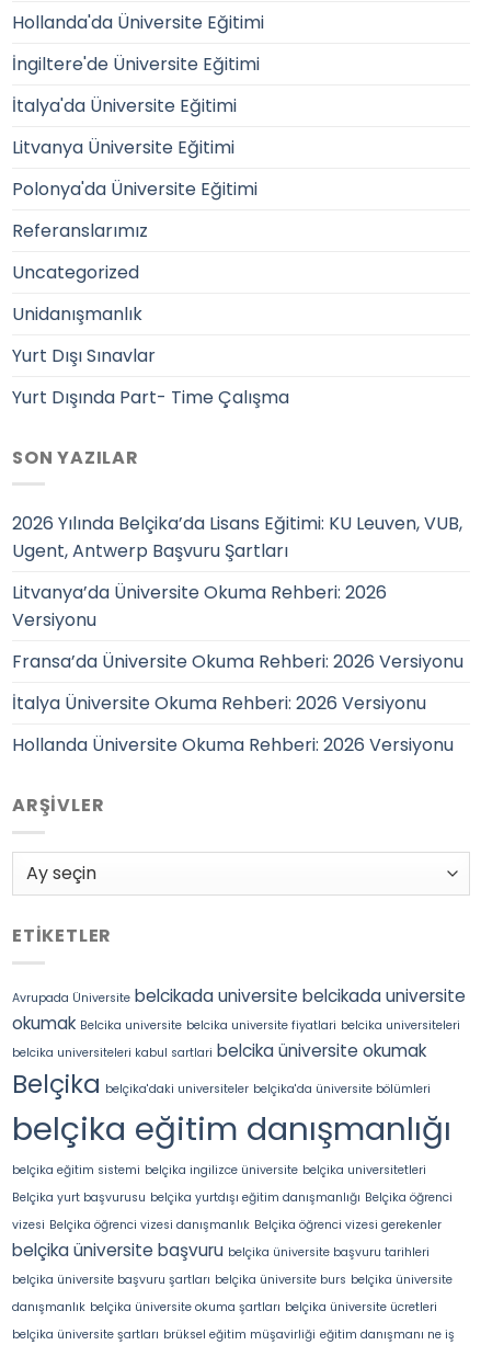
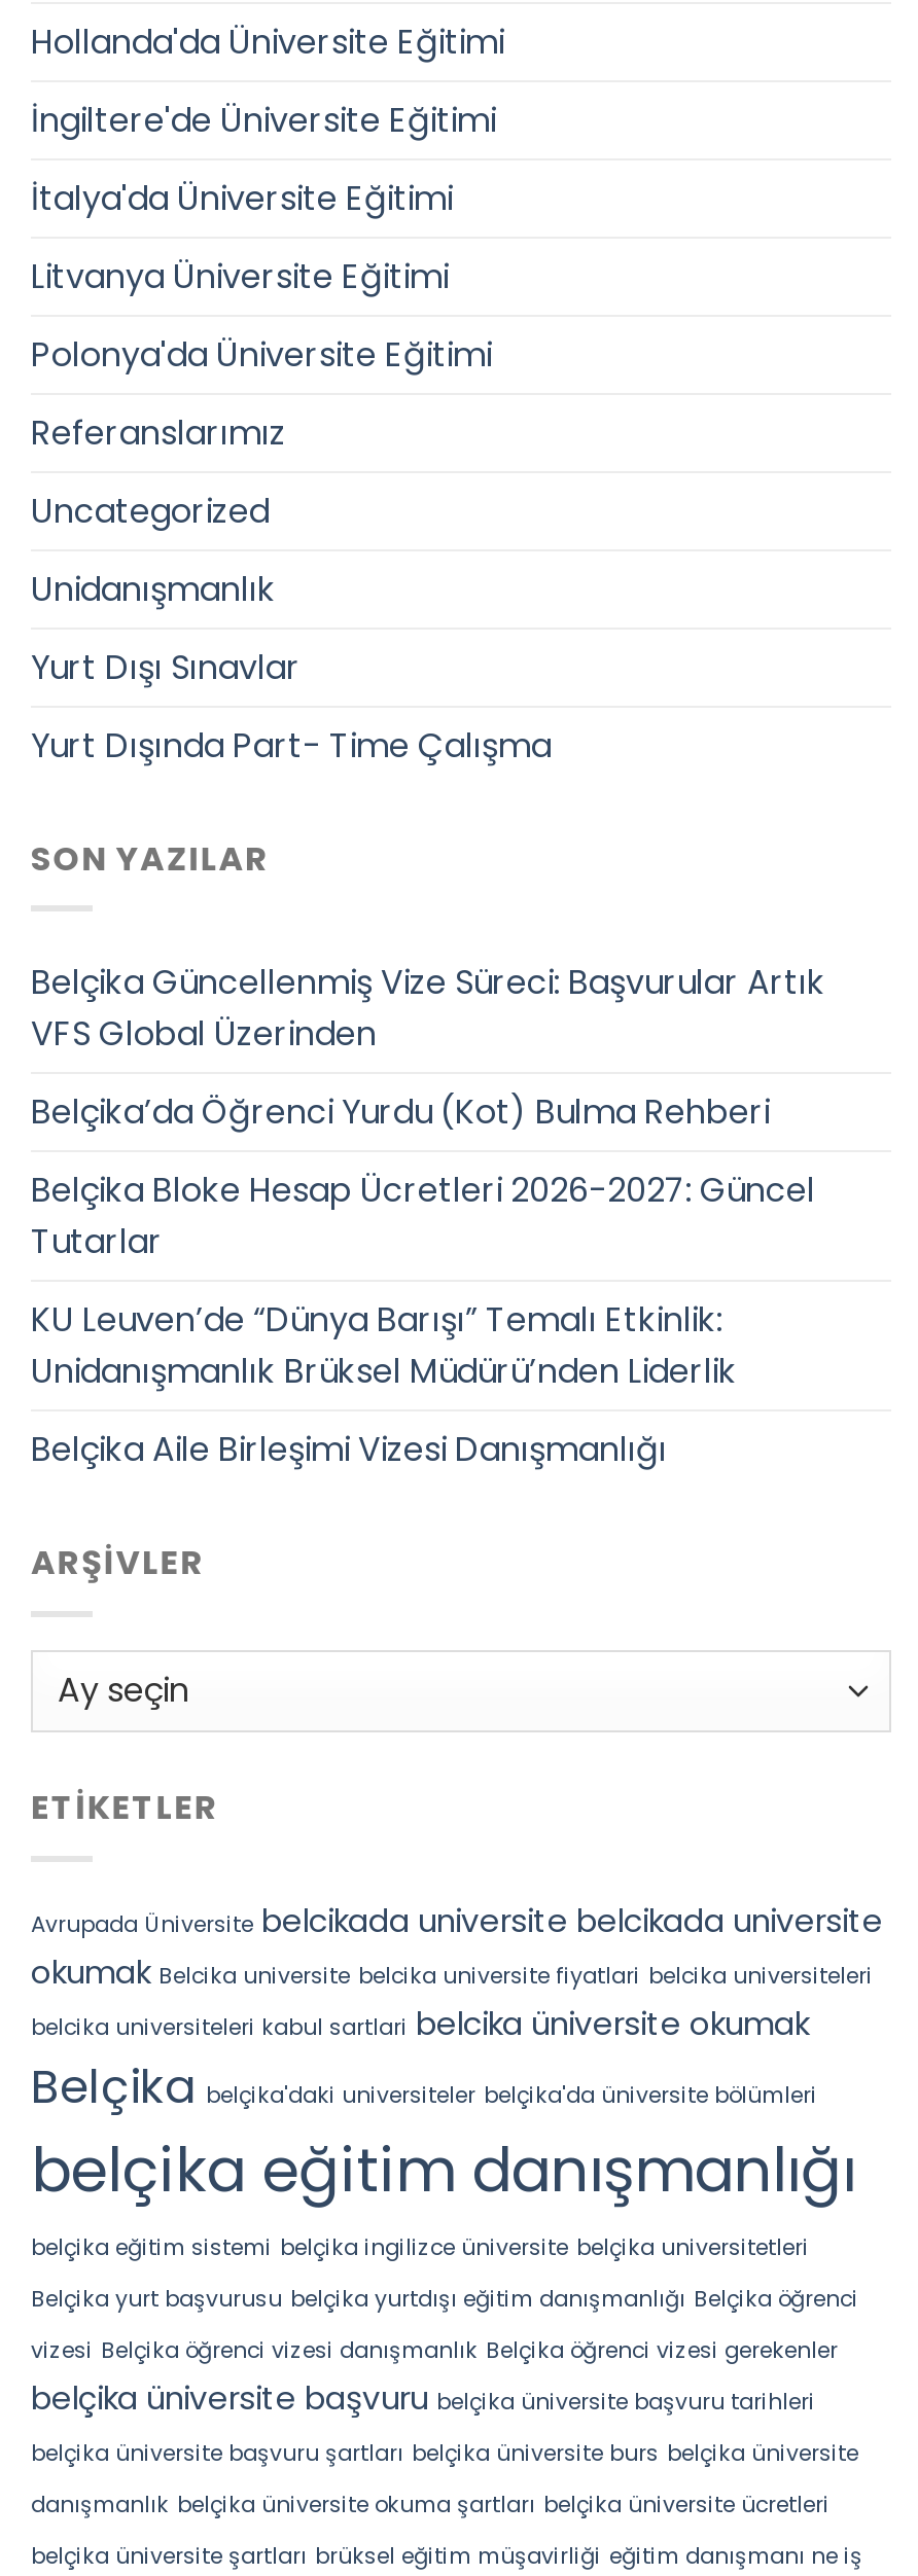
[12,511,462,564] 2026 Yılında Belçika’da Lisans Eğitimi: KU Leuven, VUB, | Ugent, Antwerp Başvuru Şartları -> [31,960,825,1058] Belçika Güncellenmiş Vize Süreci: Başvurular Artık | VFS Global Üzerinden
[12,580,387,633] Litvanya’da Üniversite Okuma Rehberi: 2026 | Versiyonu -> [31,1089,770,1137] Belçika’da Öğrenci Yurdu (Kot) Bulma Rehberi
[12,649,463,675] Fransa’da Üniversite Okuma Rehberi: 2026 Versiyonu -> [31,1167,815,1266] Belçika Bloke Hesap Ücretleri 2026-2027: Güncel | Tutarlar
[12,691,426,716] İtalya Üniversite Okuma Rehberi: 2026 Versiyonu -> [31,1297,737,1396] KU Leuven’de “Dünya Barışı” Temalı Etkinlik: | Unidanışmanlık Brüksel Müdürü’nden Liderlik
[12,733,454,758] Hollanda Üniversite Okuma Rehberi: 2026 Versiyonu -> [31,1427,667,1474] Belçika Aile Birleşimi Vizesi Danışmanlığı

